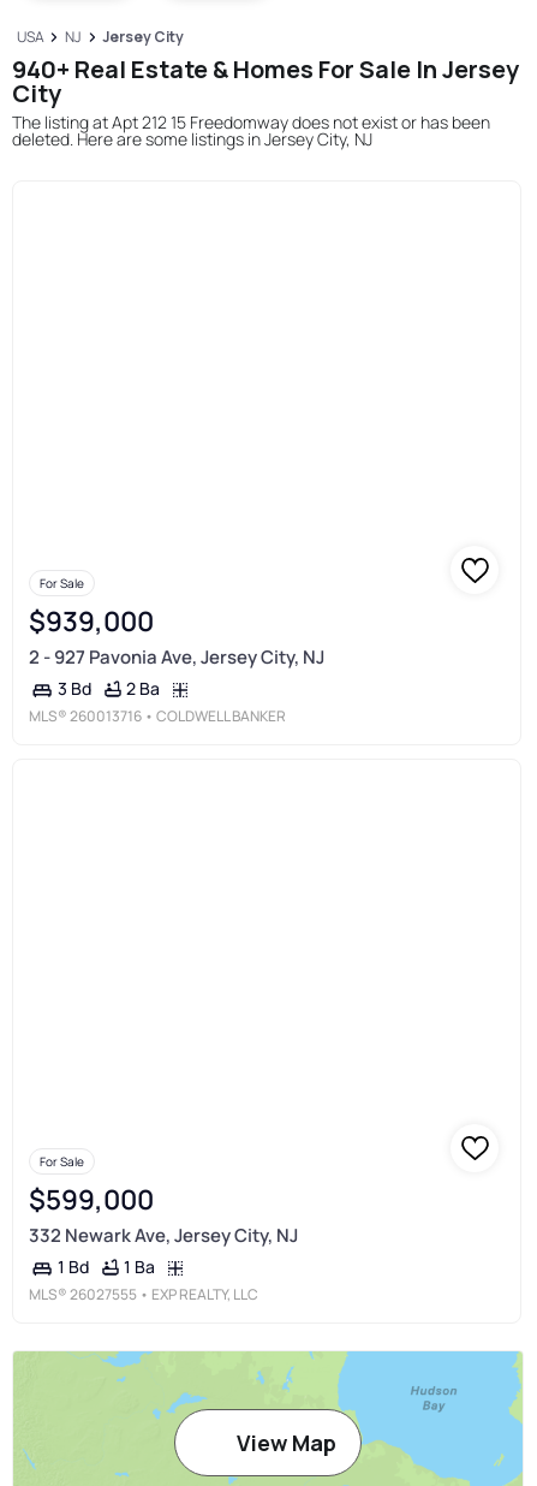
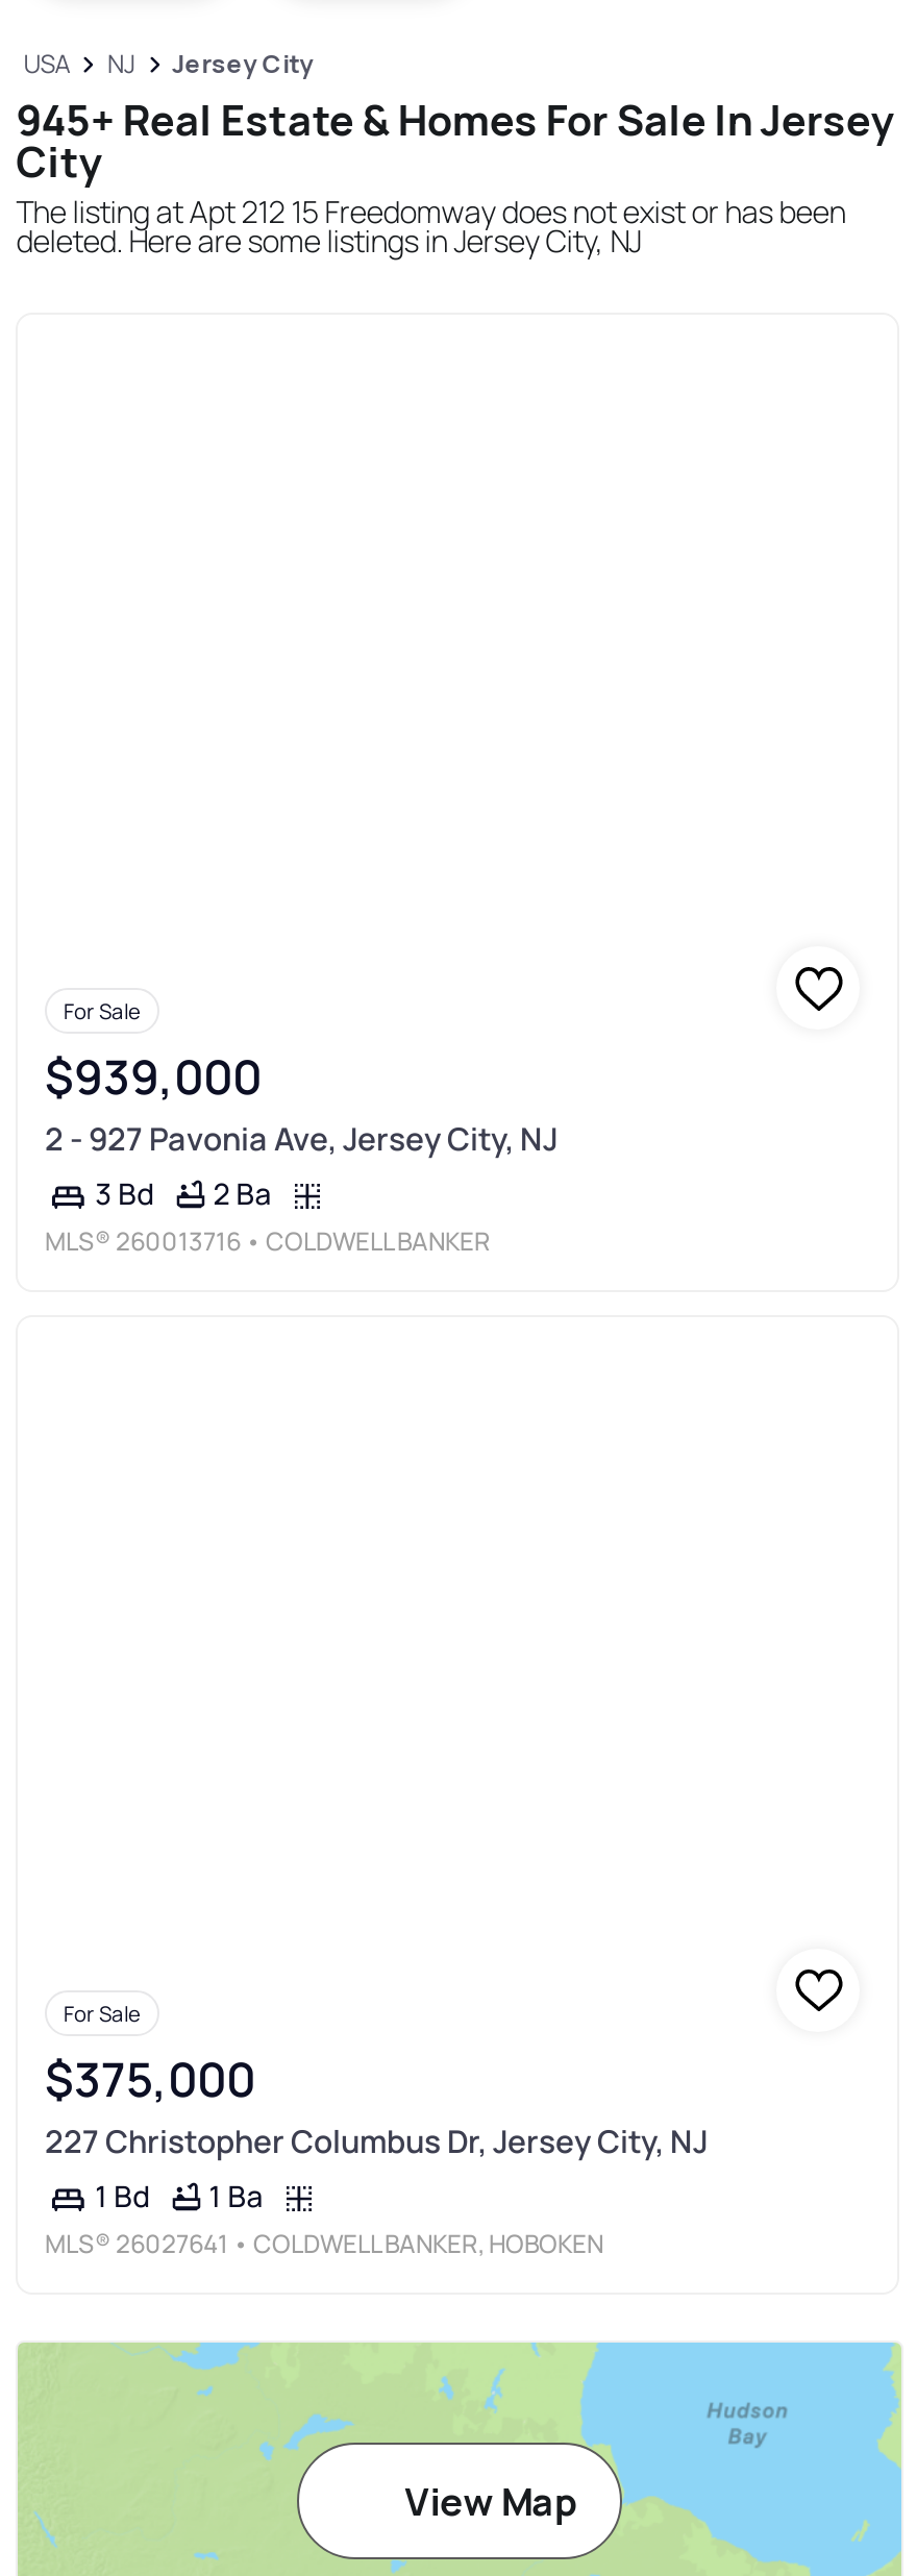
[12,53,519,85] 940+ Real Estate & Homes For Sale In Jersey -> [16,91,893,148] 945+ Real Estate & Homes For Sale In Jersey
[29,1180,298,1248] $599,000 | 332 Newark Ave, Jersey City, NJ -> [45,2046,708,2164] $375,000 | 227 Christopher Columbus Dr, Jersey City, NJ
[29,1284,258,1305] MLS® 26027555 • EXP REALTY, LLC -> [45,2226,603,2262] MLS® 26027641 • COLDWELL BANKER, HOBOKEN

